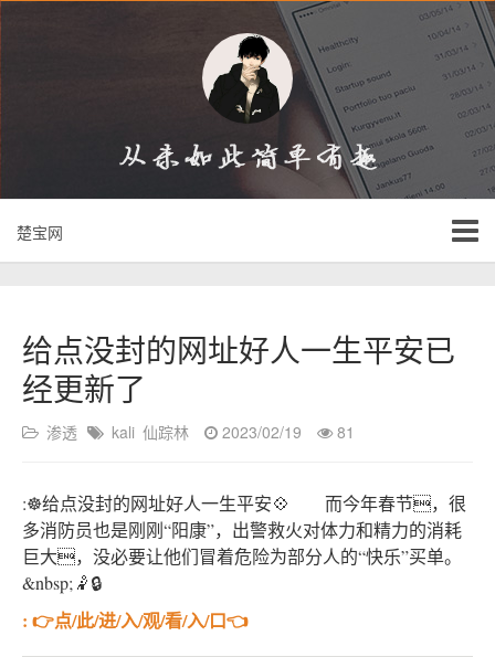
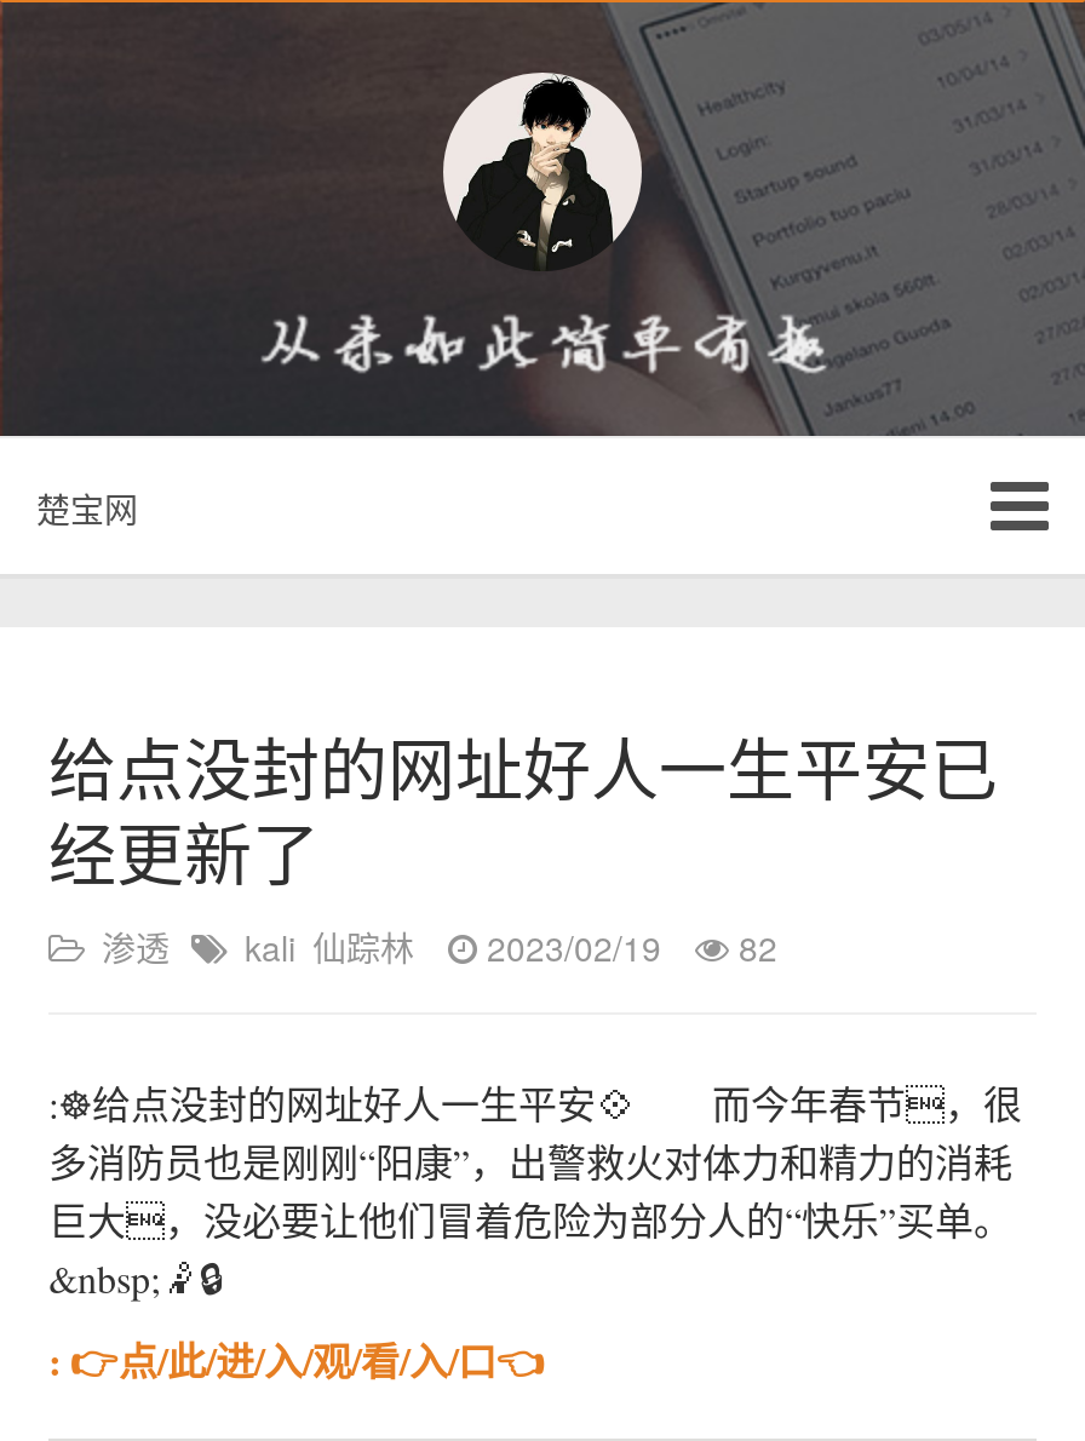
[46,421,355,443] 渗透 kali 仙踪林 2023/02/19 81 -> [102,923,777,971] 渗透 kali 仙踪林 2023/02/19 82

